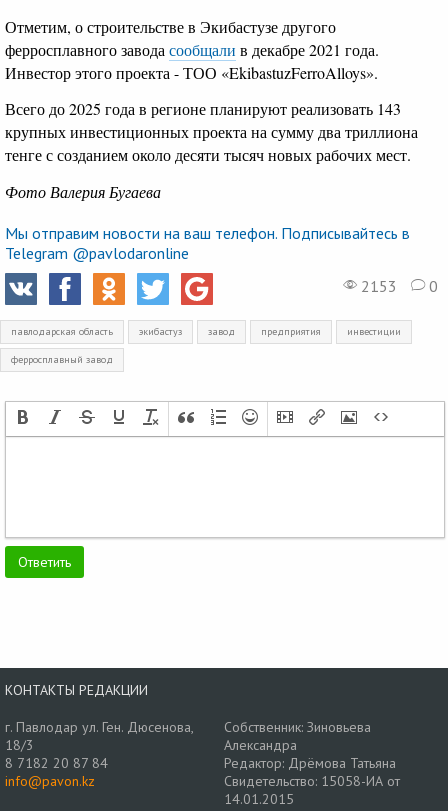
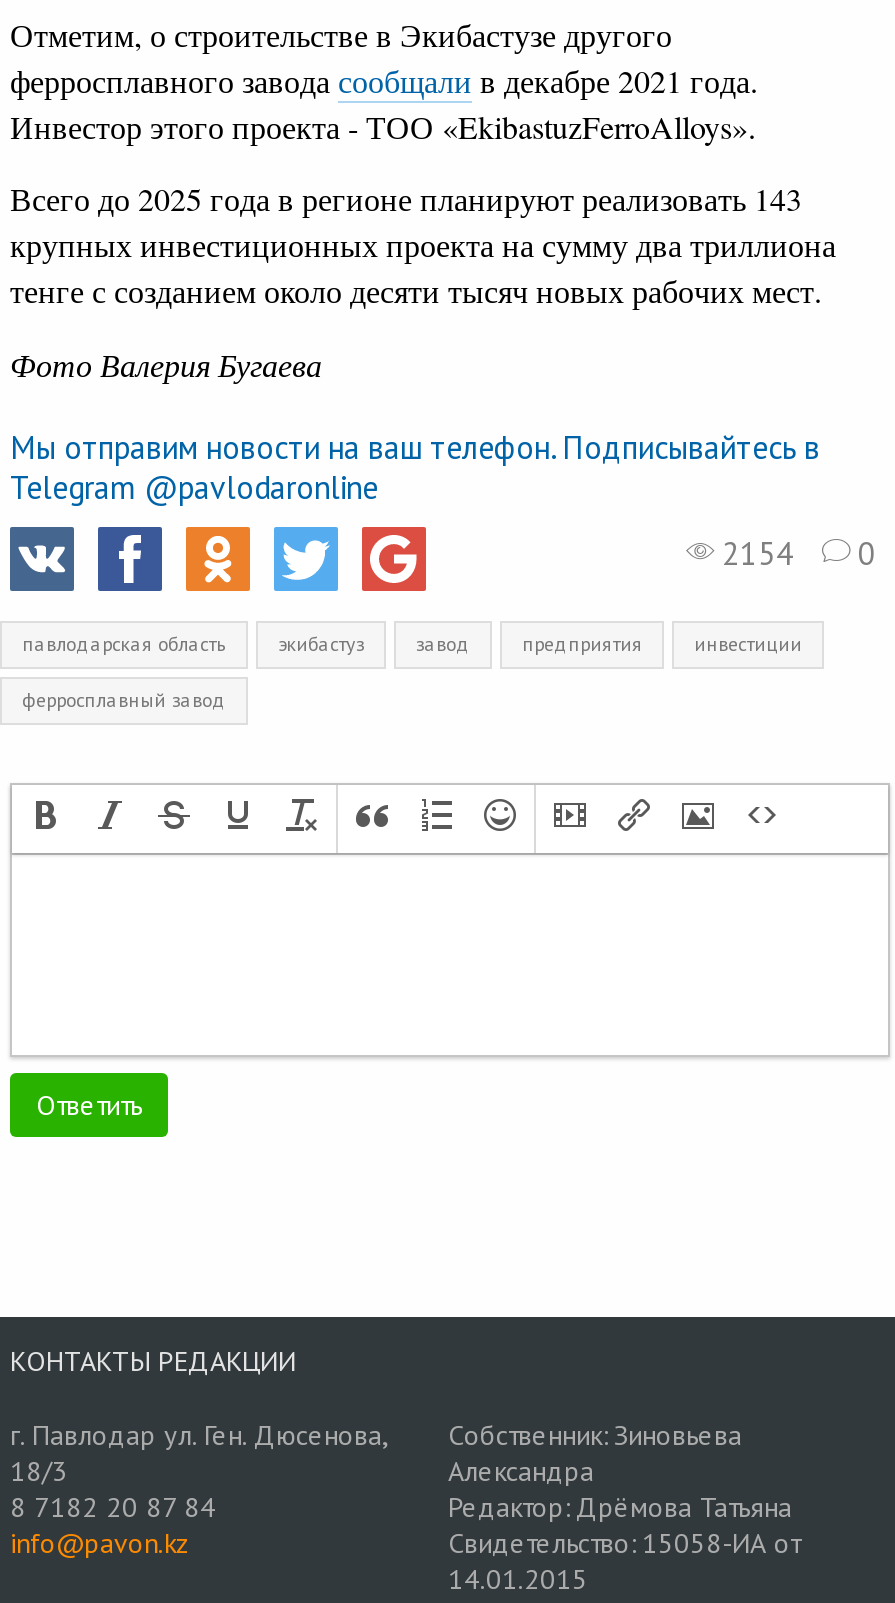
[357,276,438,296] 2153 0 -> [714,532,876,572] 2154 0

